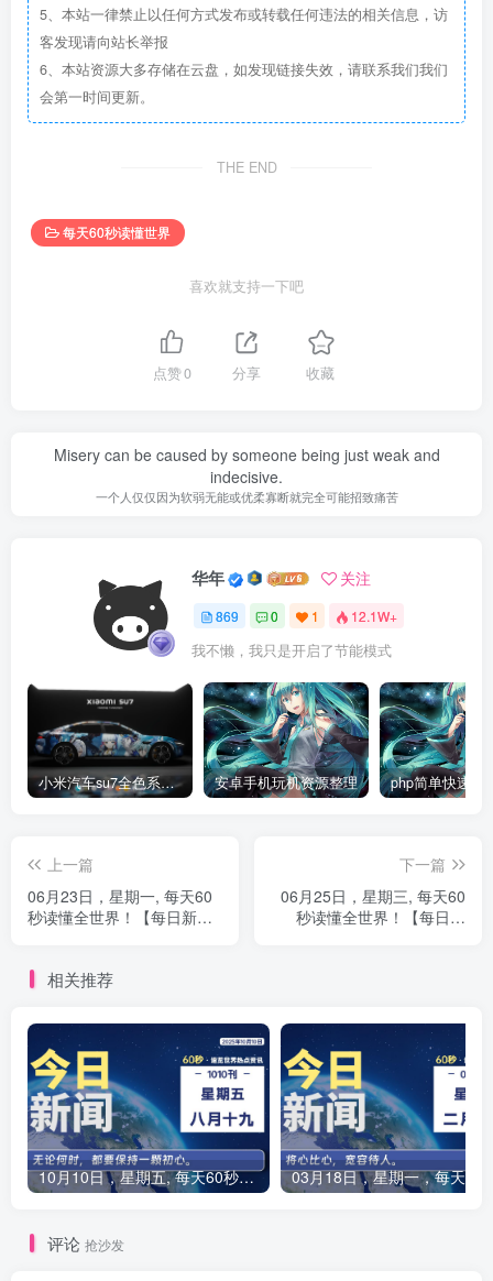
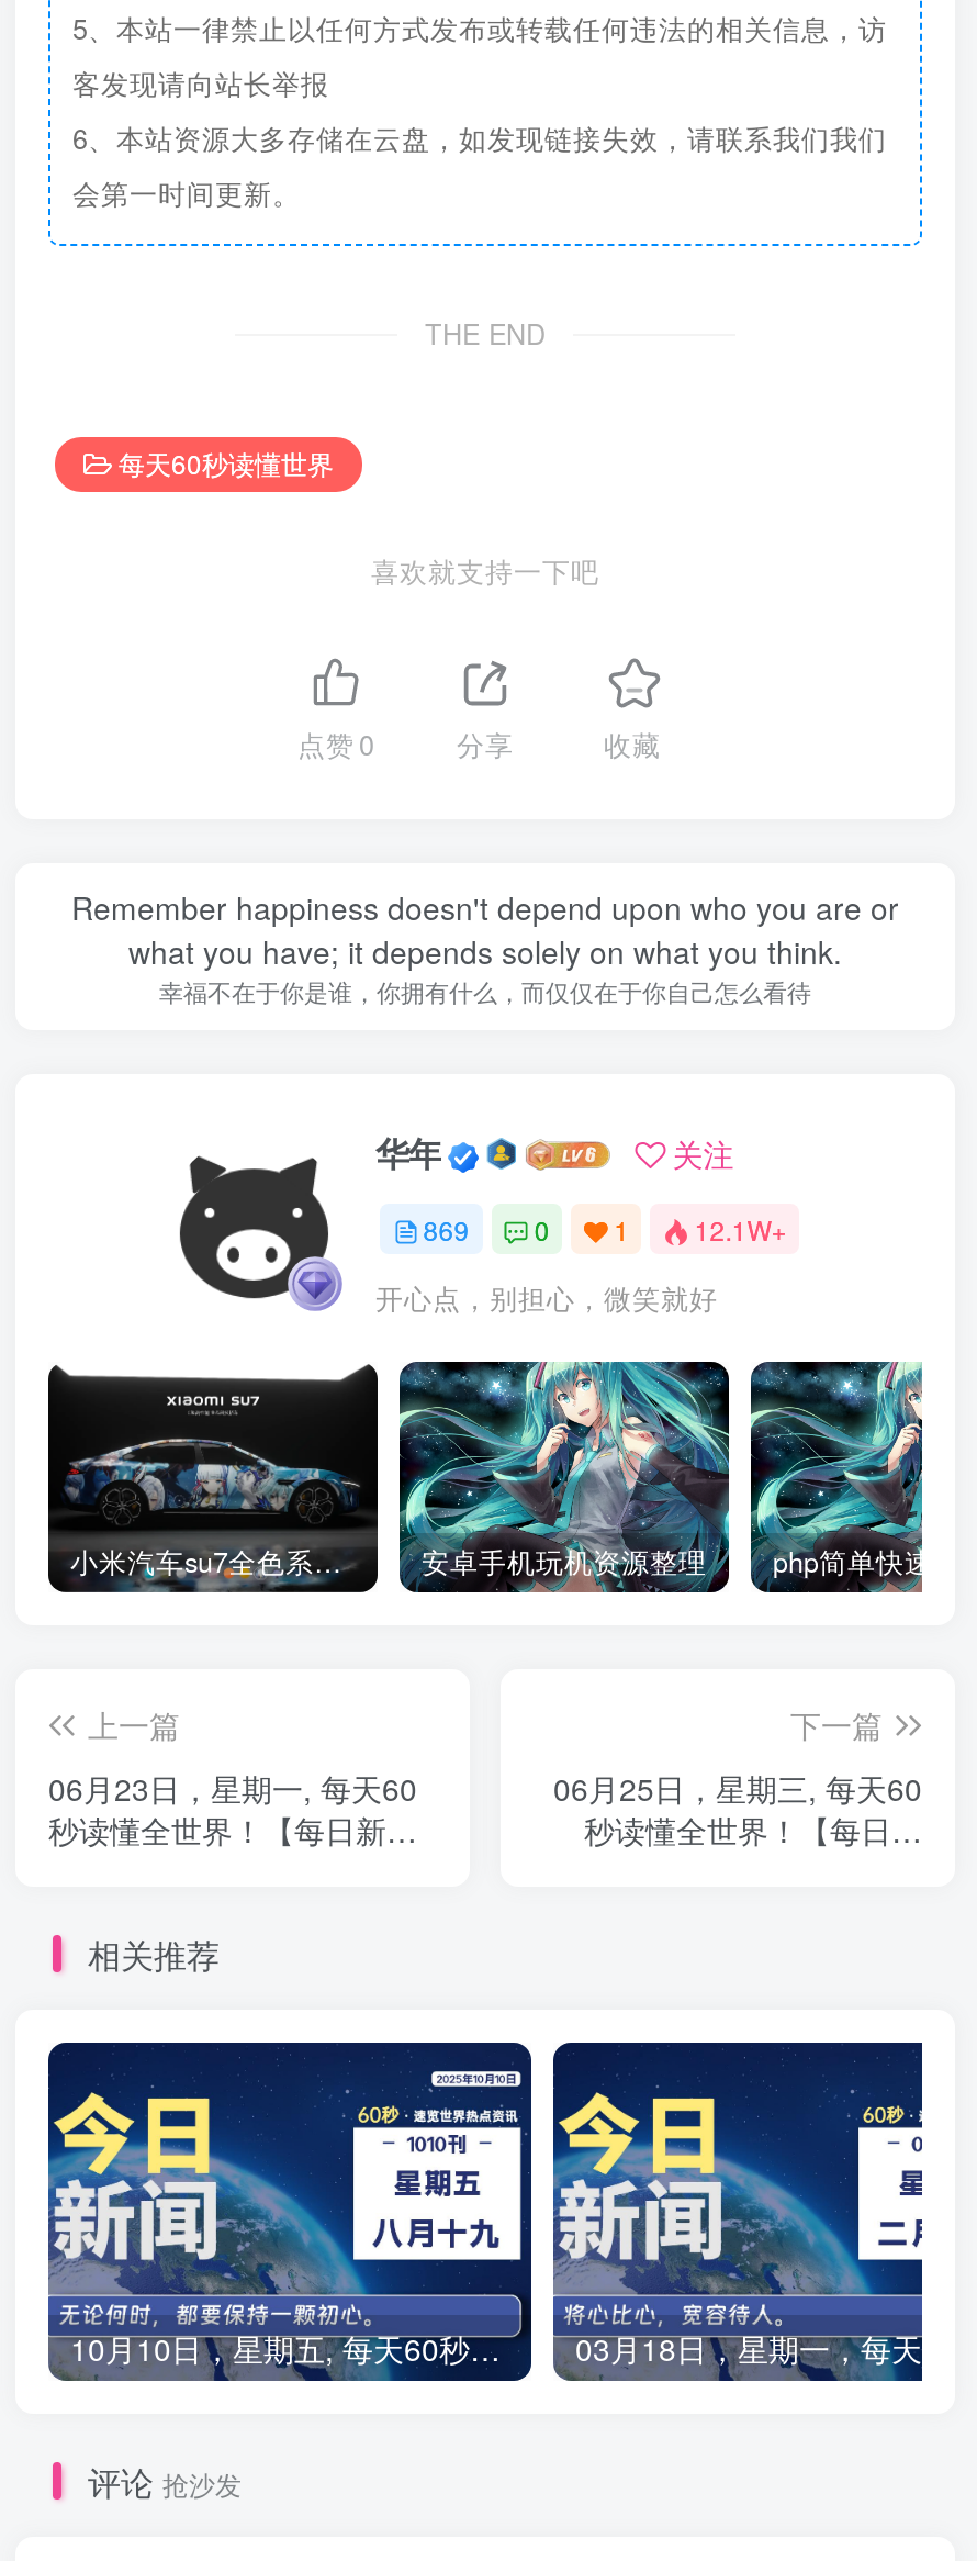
[53,444,440,506] Misery can be caused by someone being just weak and | indecisive. | 一个人仅仅因为软弱无能或优柔寡断就完全可能招致痛苦 -> [71,886,899,1009] Remember happiness doesn't depend upon who you are or | what you have; it depends solely on what you think. | 幸福不在于你是谁，你拥有什么，而仅仅在于你自己怎么看待
[191,641,392,660] 我不懒，我只是开启了节能模式 -> [375,1279,718,1318] 开心点，别担心，微笑就好

